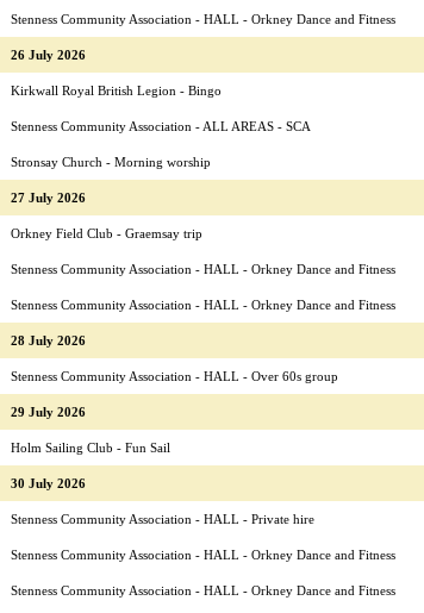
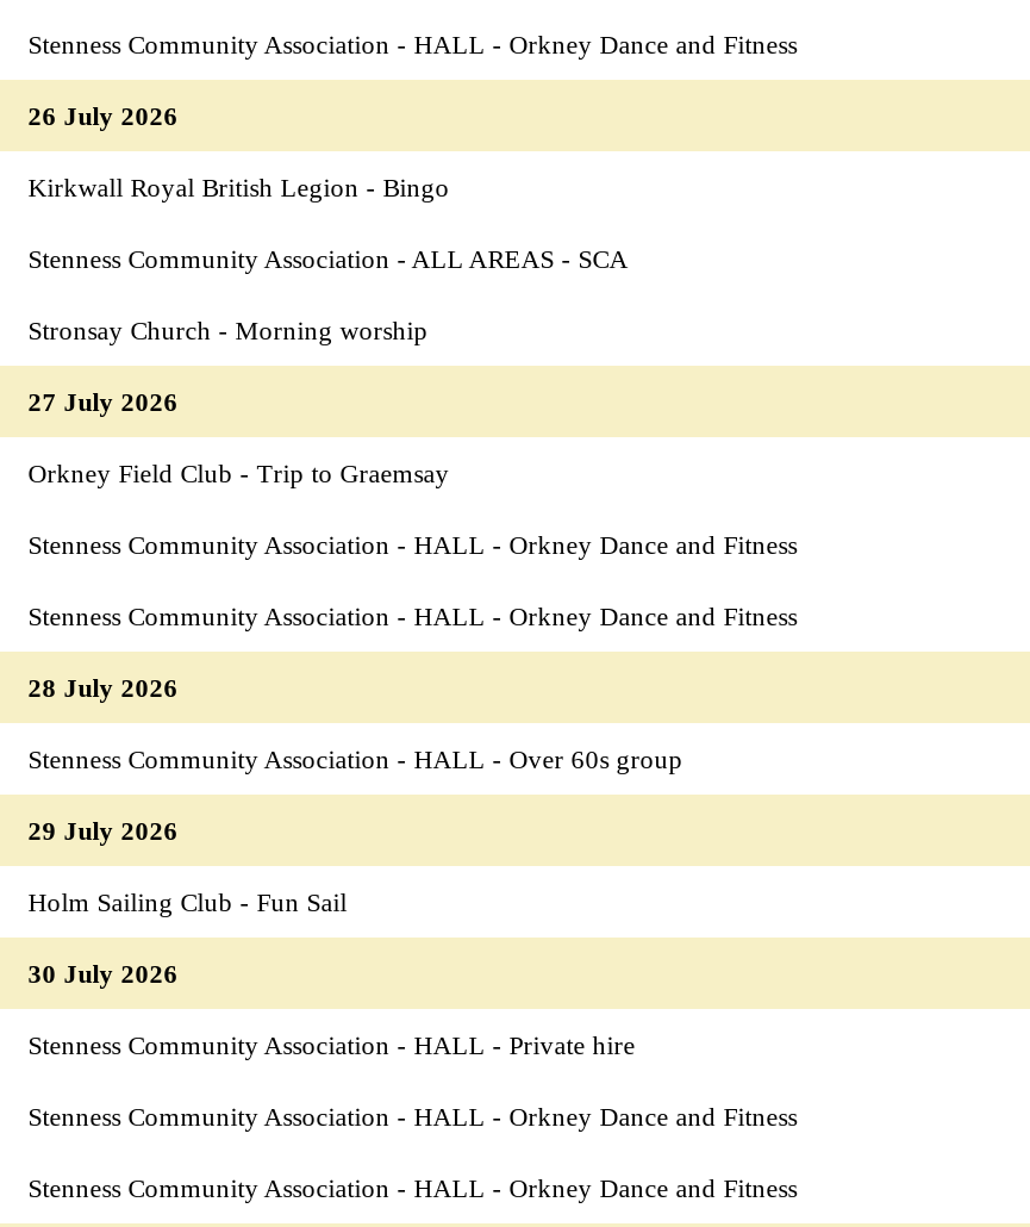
[10,226,202,240] Orkney Field Club - Graemsay trip -> [28,459,450,487] Orkney Field Club - Trip to Graemsay

